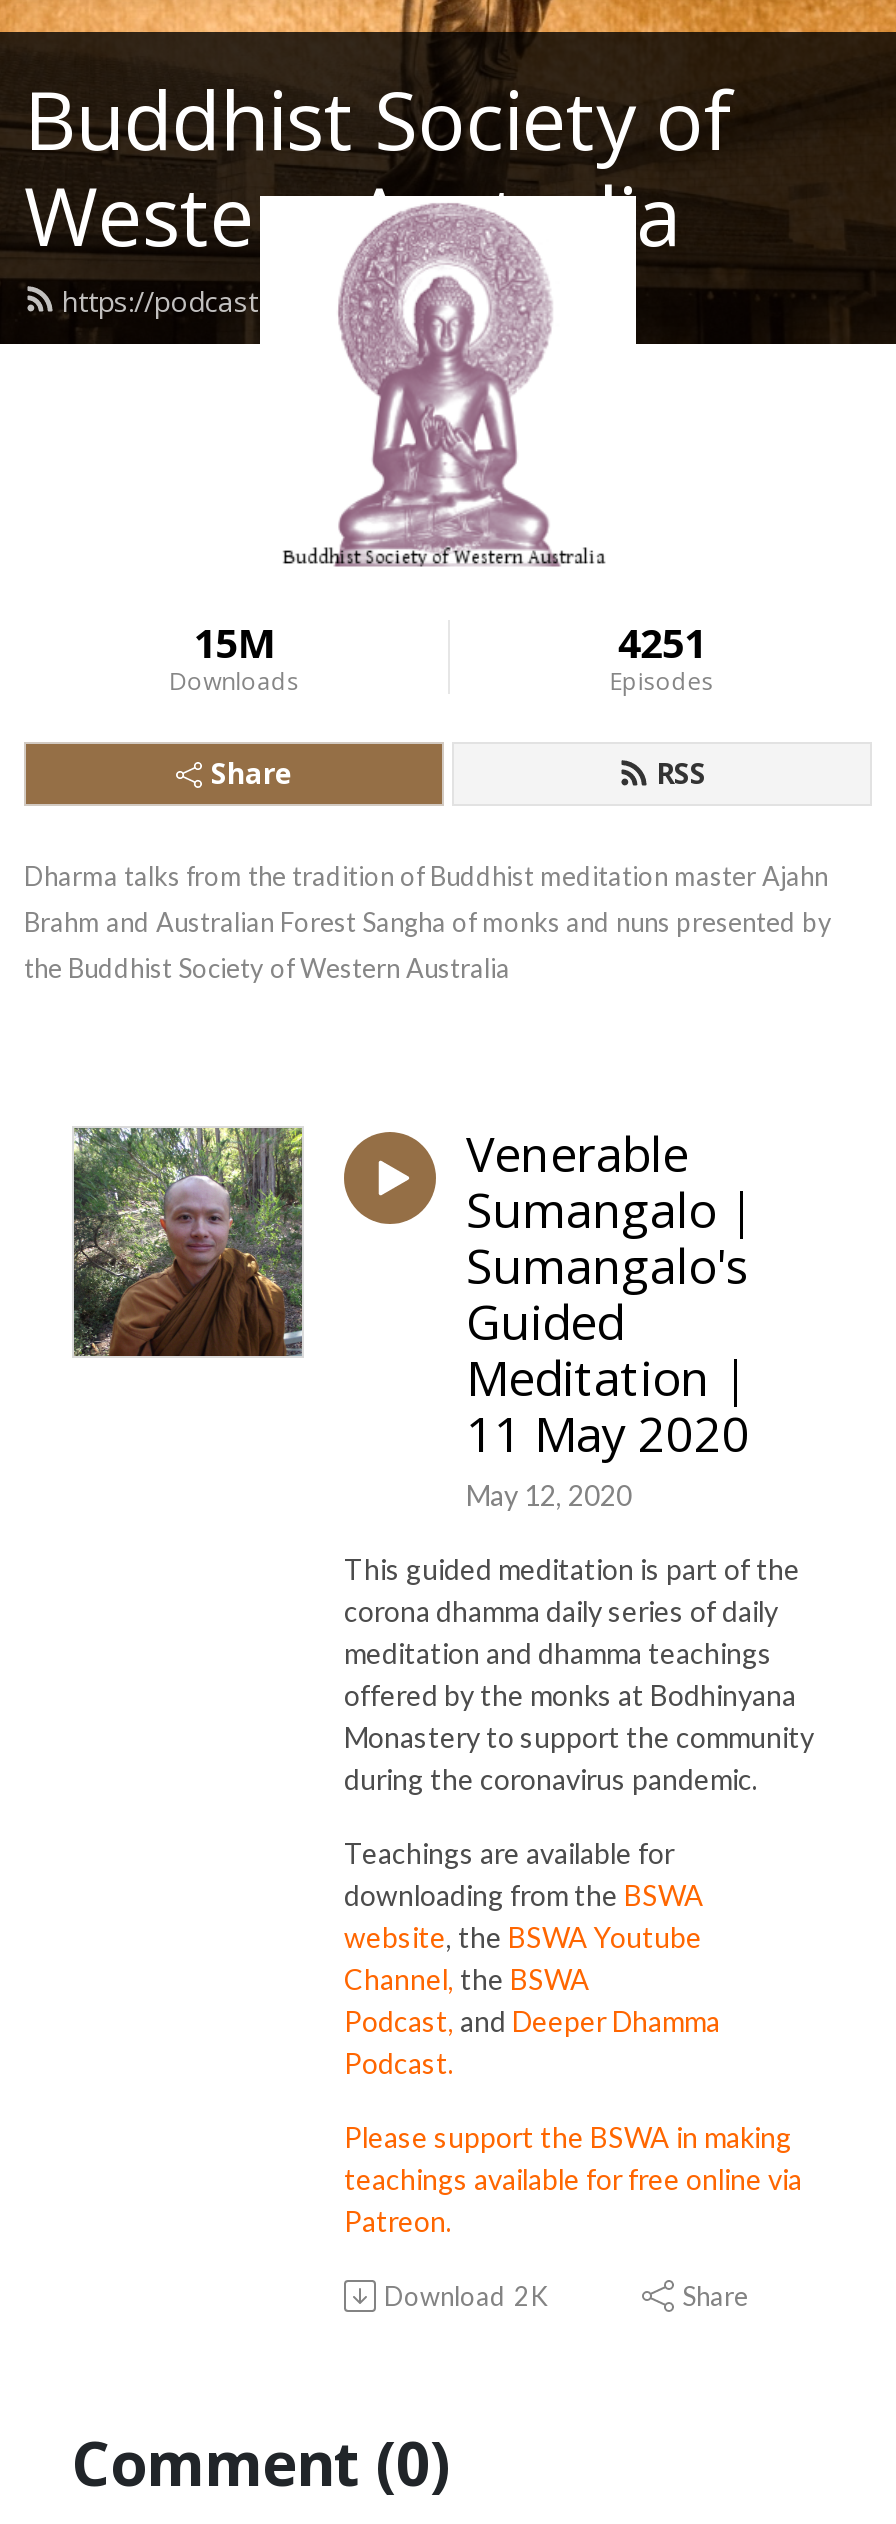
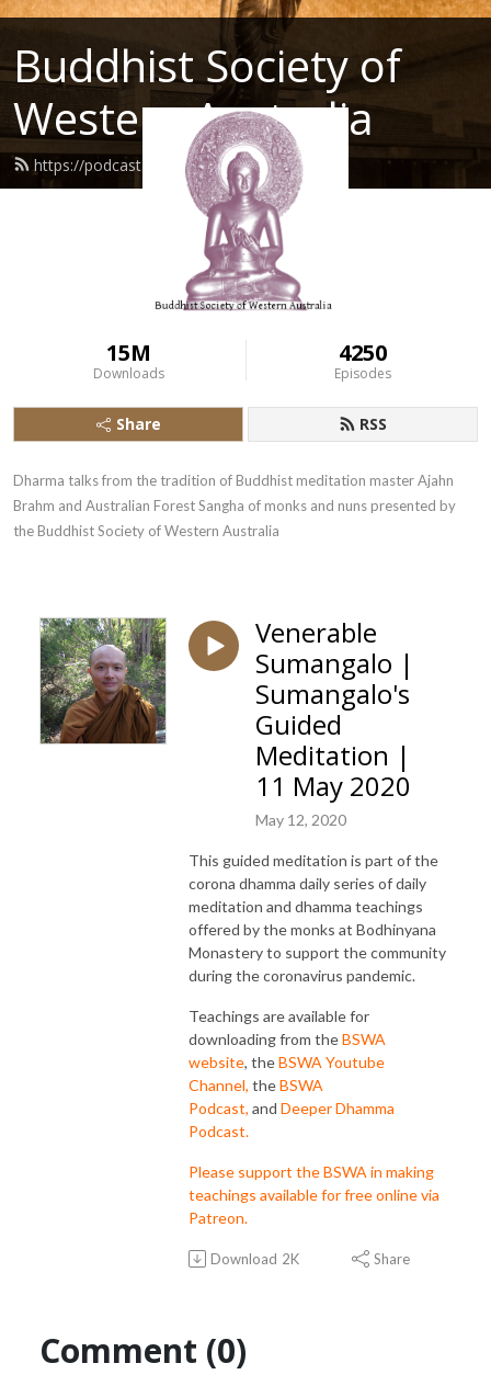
[618,616,706,670] 4251 -> [339,338,387,367] 4250

